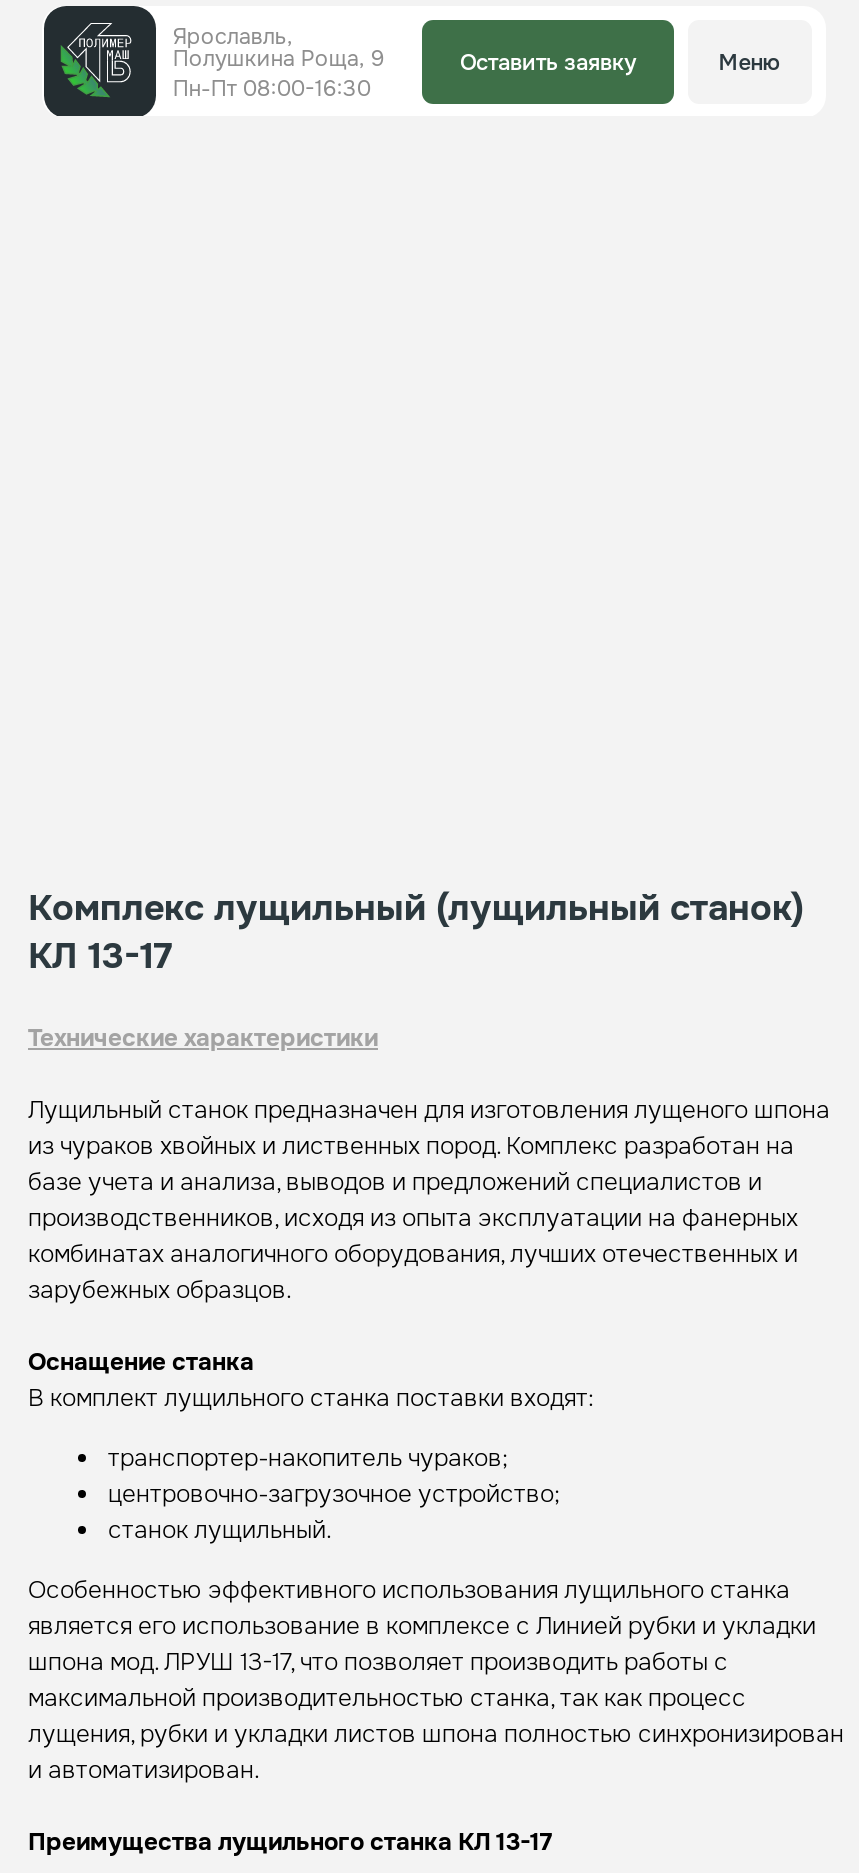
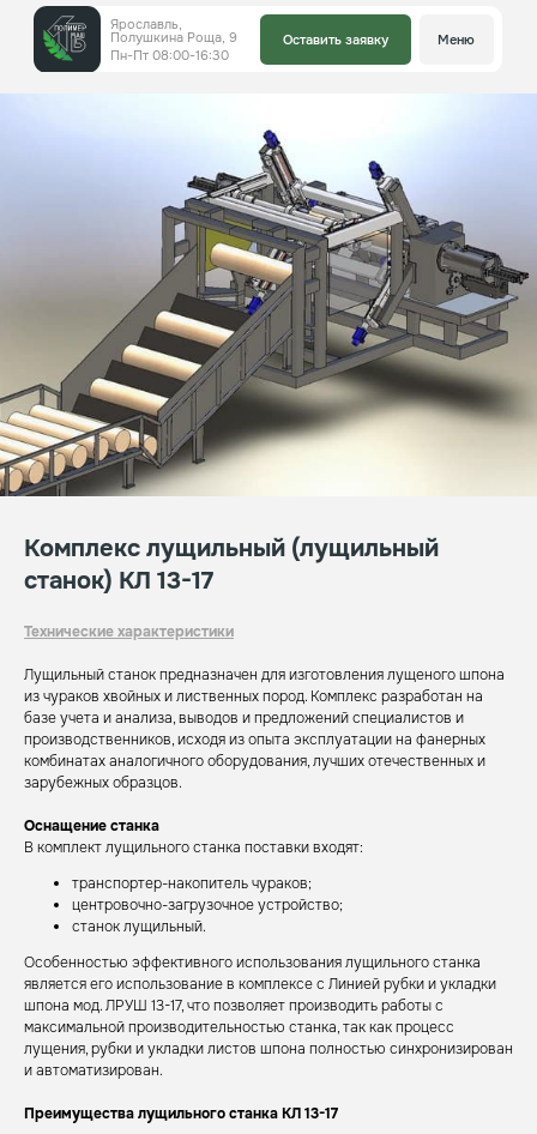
none -> [4,95,533,497] [image]

